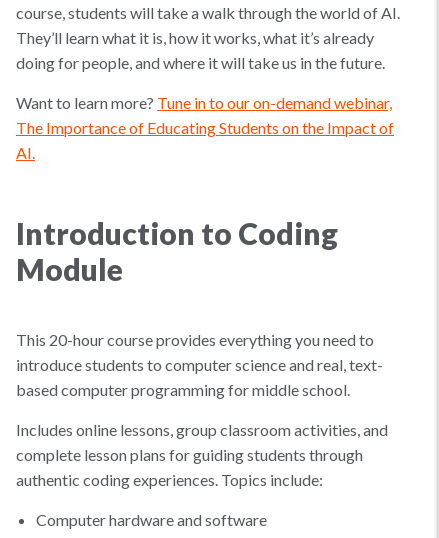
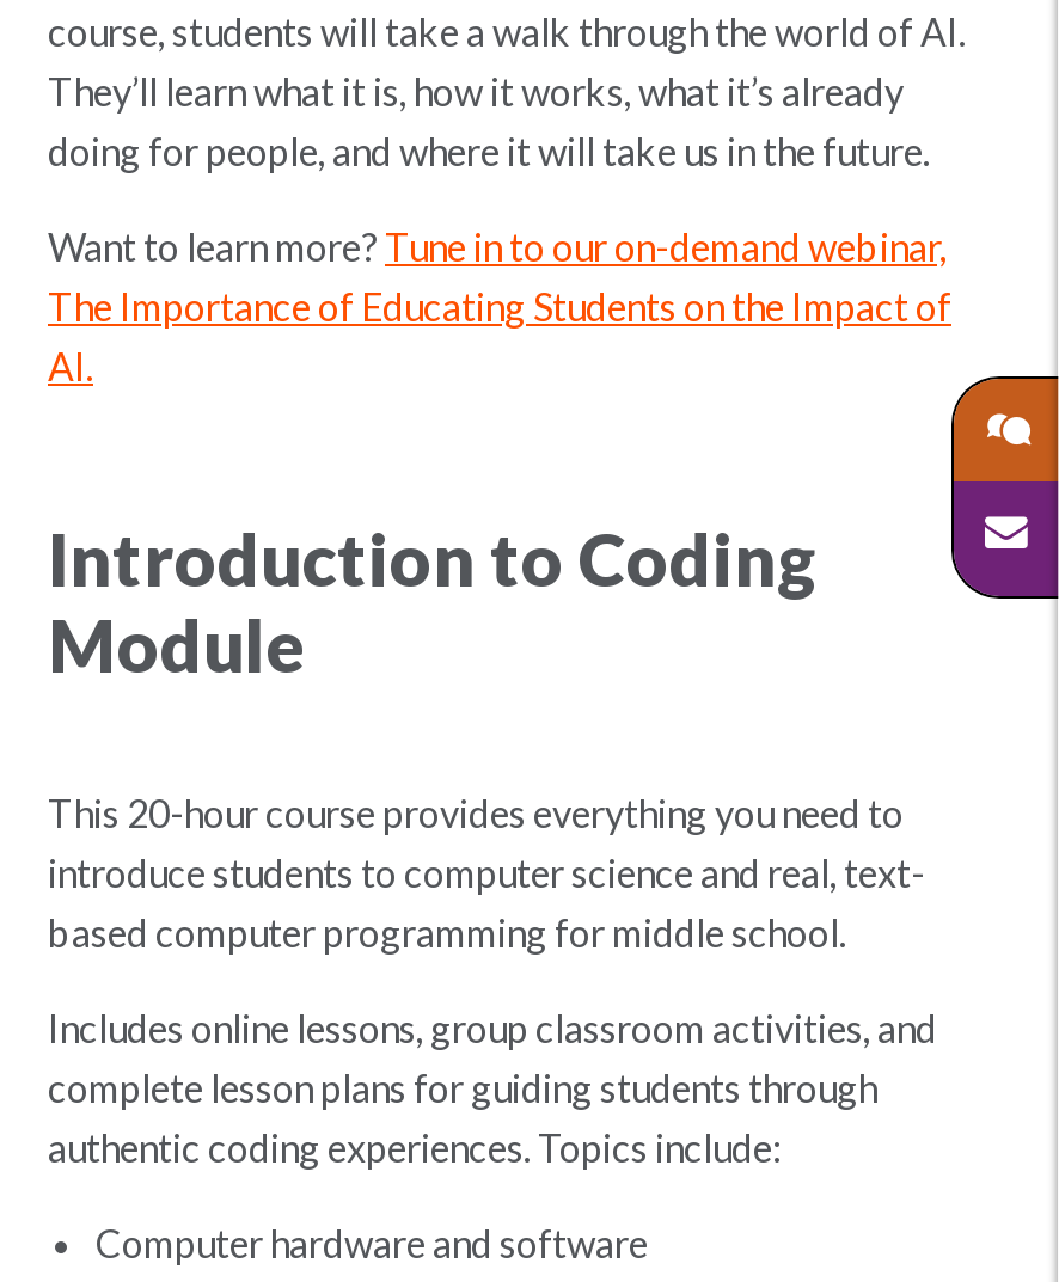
none -> [949,373,1052,602] [image]

